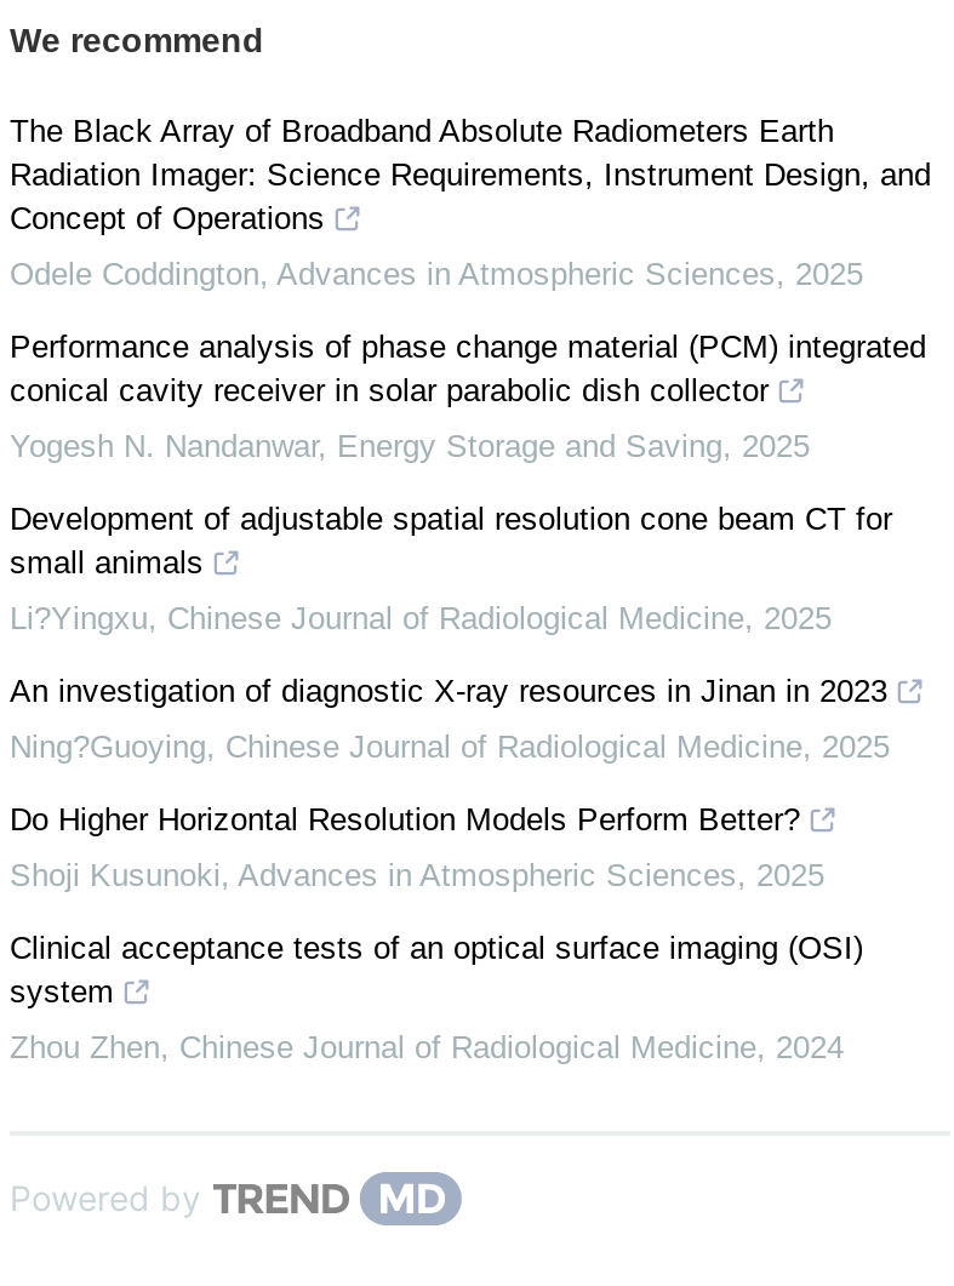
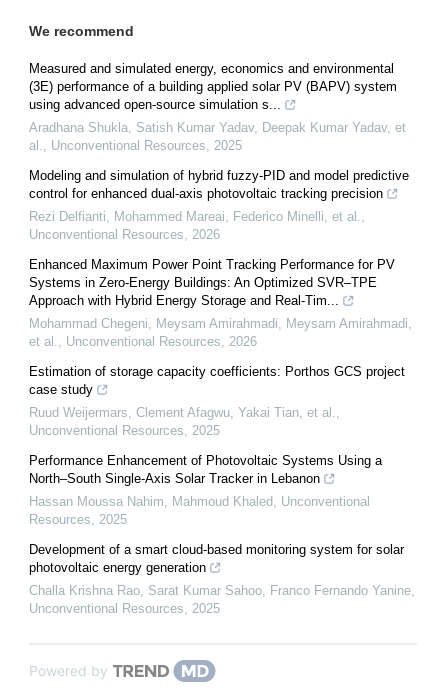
[10,113,931,236] The Black Array of Broadband Absolute Radiometers Earth | Radiation Imager: Science Requirements, Instrument Design, and | Concept of Operations -> [29,61,397,112] Measured and simulated energy, economics and environmental | (3E) performance of a building applied solar PV (BAPV) system | using advanced open-source simulation s...
[10,256,863,292] Odele Coddington, Advances in Atmospheric Sciences, 2025 -> [29,120,406,153] Aradhana Shukla, Satish Kumar Yadav, Deepak Kumar Yadav, et | al., Unconventional Resources, 2025
[10,328,926,408] Performance analysis of phase change material (PCM) integrated | conical cavity receiver in solar parabolic dish collector -> [29,168,409,201] Modeling and simulation of hybrid fuzzy-PID and model predictive | control for enhanced dual-axis photovoltaic tracking precision
[10,428,810,464] Yogesh N. Nandanwar, Energy Storage and Saving, 2025 -> [29,209,365,242] Rezi Delfianti, Mohammed Mareai, Federico Minelli, et al., | Unconventional Resources, 2026
[10,501,892,581] Development of adjustable spatial resolution cone beam CT for | small animals -> [29,257,395,308] Enhanced Maximum Power Point Tracking Performance for PV | Systems in Zero-Energy Buildings: An Optimized SVR–TPE | Approach with Hybrid Energy Storage and Real-Tim...
[10,600,832,636] Li?Yingxu, Chinese Journal of Radiological Medicine, 2025 -> [29,316,412,349] Mohammad Chegeni, Meysam Amirahmadi, Meysam Amirahmadi, | et al., Unconventional Resources, 2026
[10,673,887,709] An investigation of diagnostic X-ray resources in Jinan in 2023 -> [29,364,405,397] Estimation of storage capacity coefficients: Porthos GCS project | case study
[10,728,890,765] Ning?Guoying, Chinese Journal of Radiological Medicine, 2025 -> [29,405,340,438] Ruud Weijermars, Clement Afagwu, Yakai Tian, et al., | Unconventional Resources, 2025
[10,801,800,838] Do Higher Horizontal Resolution Models Perform Better? -> [29,453,382,486] Performance Enhancement of Photovoltaic Systems Using a | North–South Single-Axis Solar Tracker in Lebanon
[10,857,824,893] Shoji Kusunoki, Advances in Atmospheric Sciences, 2025 -> [29,494,370,527] Hassan Moussa Nahim, Mahmoud Khaled, Unconventional | Resources, 2025
[10,930,863,1010] Clinical acceptance tests of an optical surface imaging (OSI) | system -> [29,542,404,575] Development of a smart cloud-based monitoring system for solar | photovoltaic energy generation
[10,1029,844,1065] Zhou Zhen, Chinese Journal of Radiological Medicine, 2024 -> [29,583,415,616] Challa Krishna Rao, Sarat Kumar Sahoo, Franco Fernando Yanine, | Unconventional Resources, 2025

